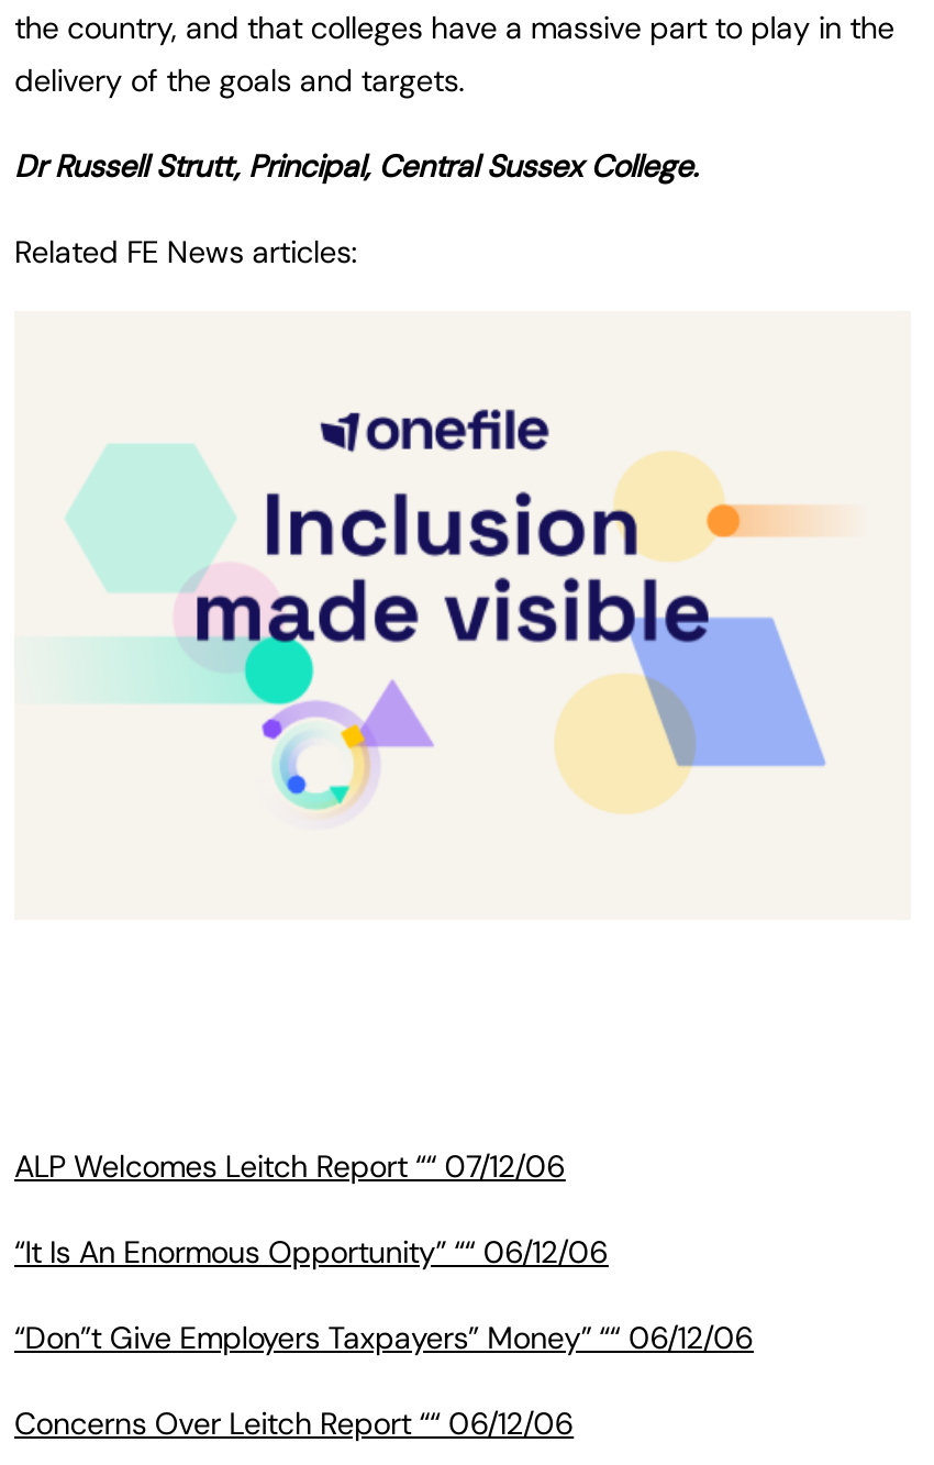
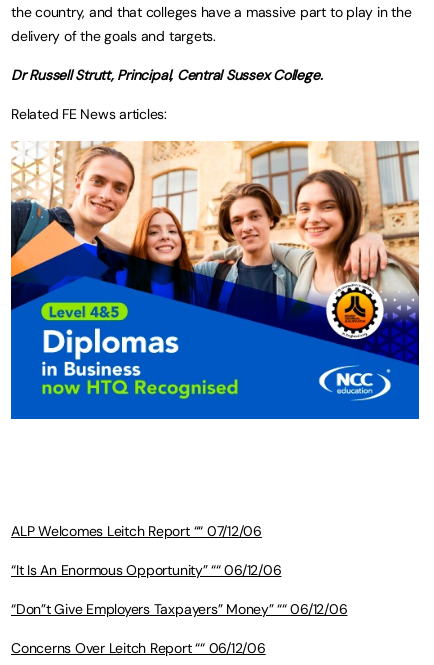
[14,310,911,921] [image] -> [10,140,420,420] [image]

